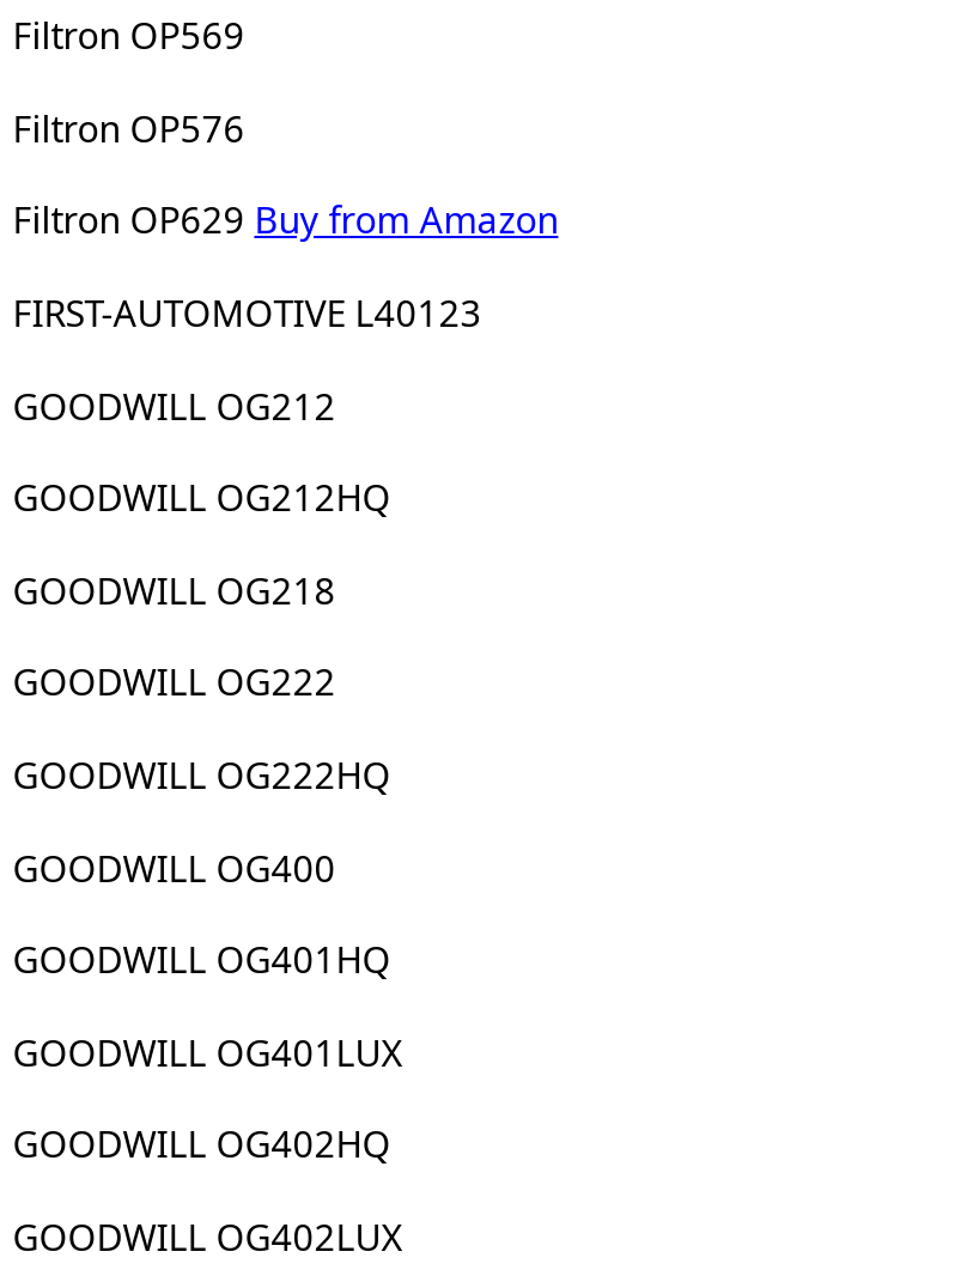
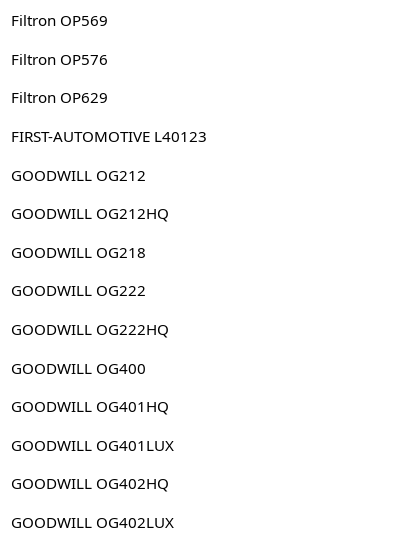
[12,196,558,244] Filtron OP629 Buy from Amazon -> [11,87,108,107] Filtron OP629

